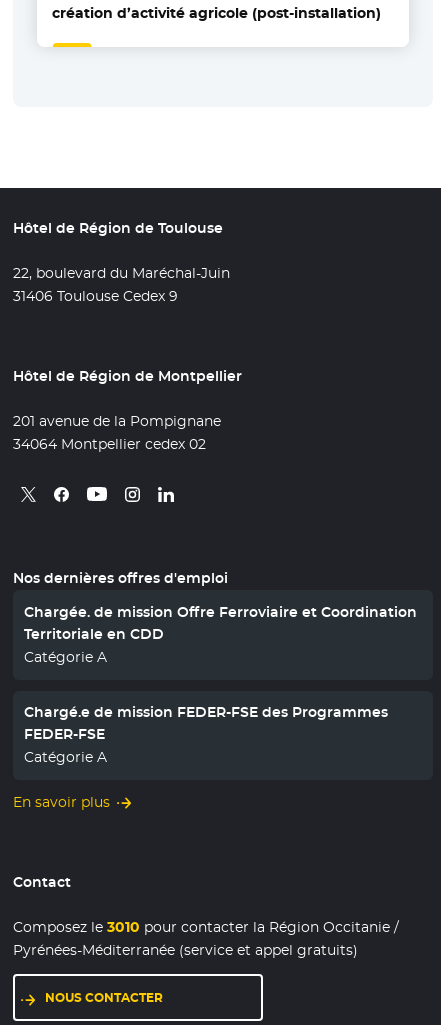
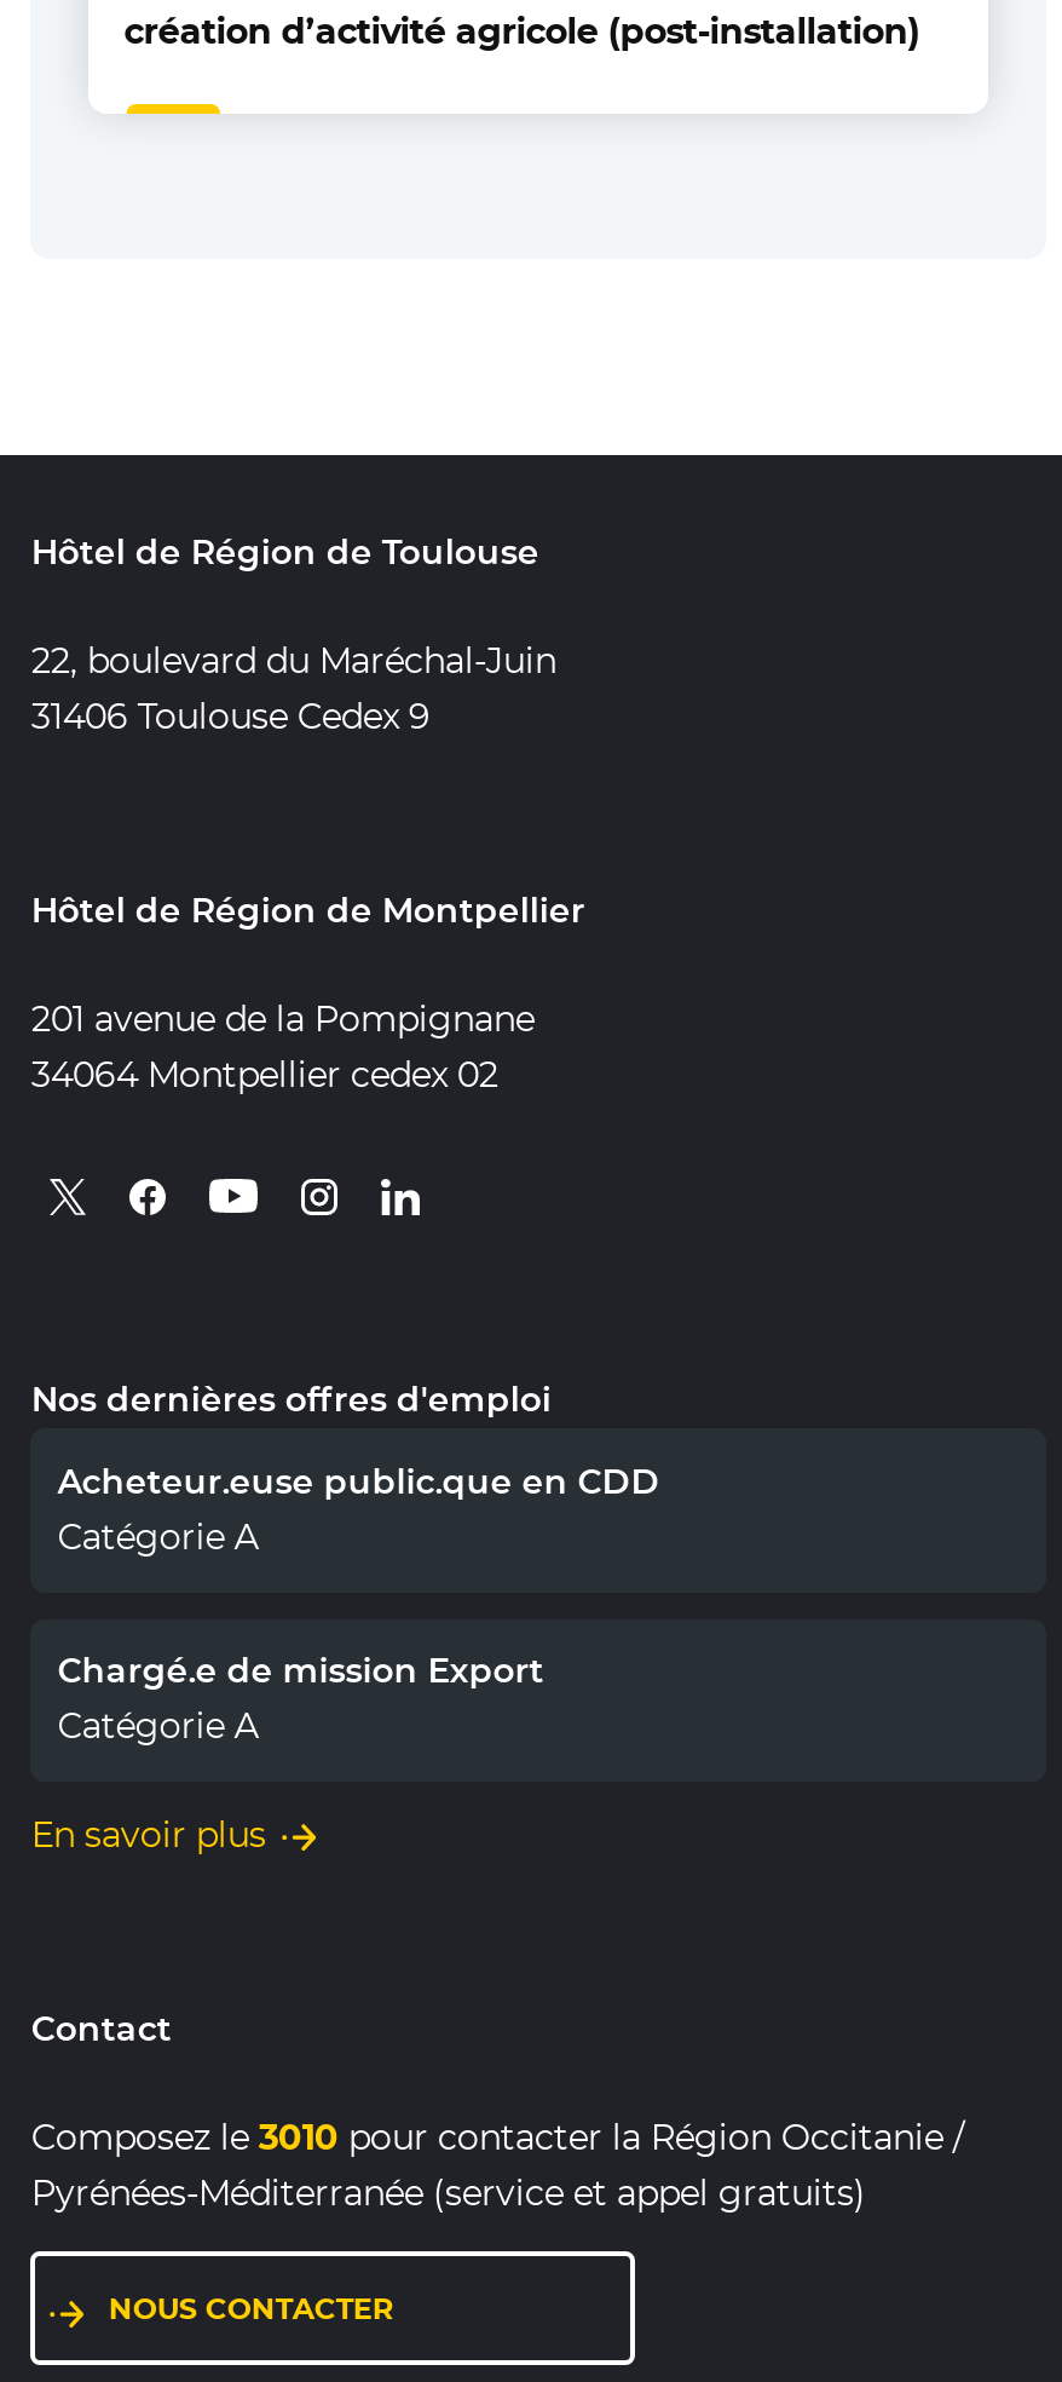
[24,603,417,643] Chargée. de mission Offre Ferroviaire et Coordination | Territoriale en CDD -> [57,1459,660,1503] Acheteur.euse public.que en CDD
[24,703,388,743] Chargé.e de mission FEDER-FSE des Programmes | FEDER-FSE -> [57,1649,544,1693] Chargé.e de mission Export

